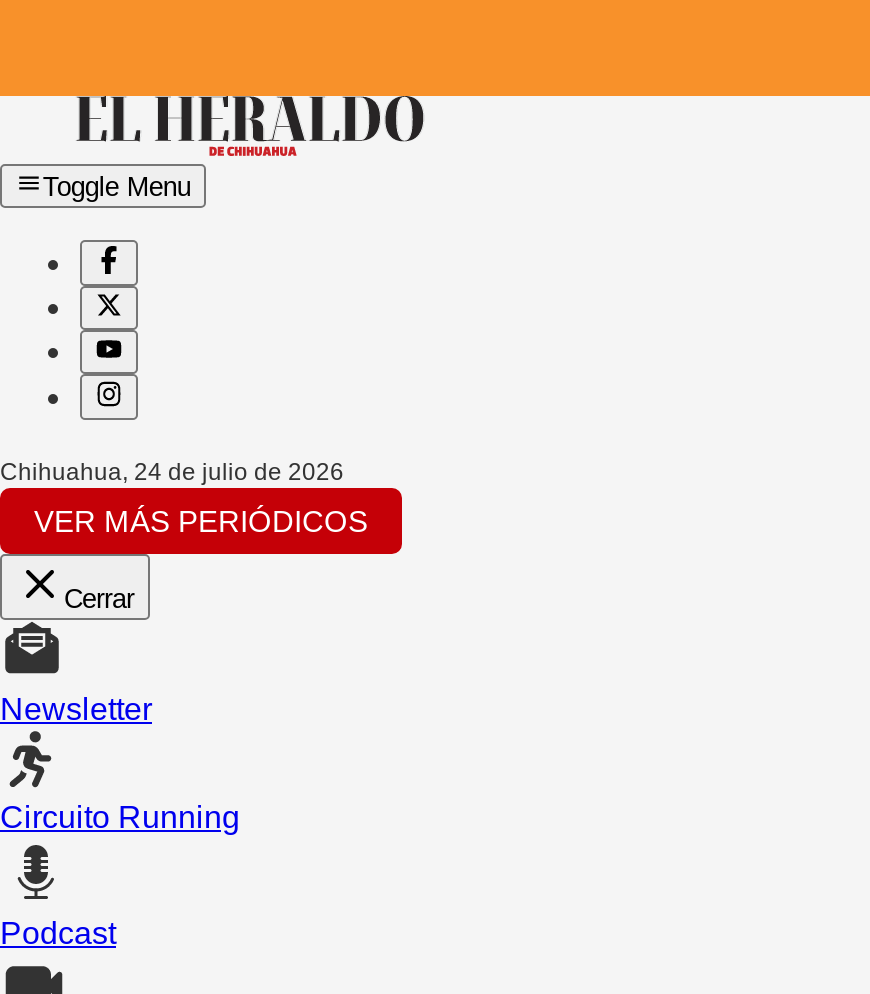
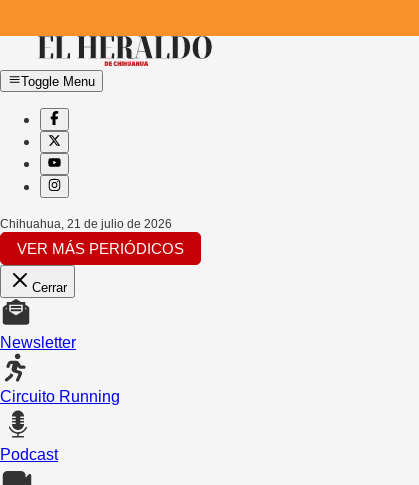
[0,457,344,485] Chihuahua, 24 de julio de 2026 -> [0,217,172,231] Chihuahua, 21 de julio de 2026

